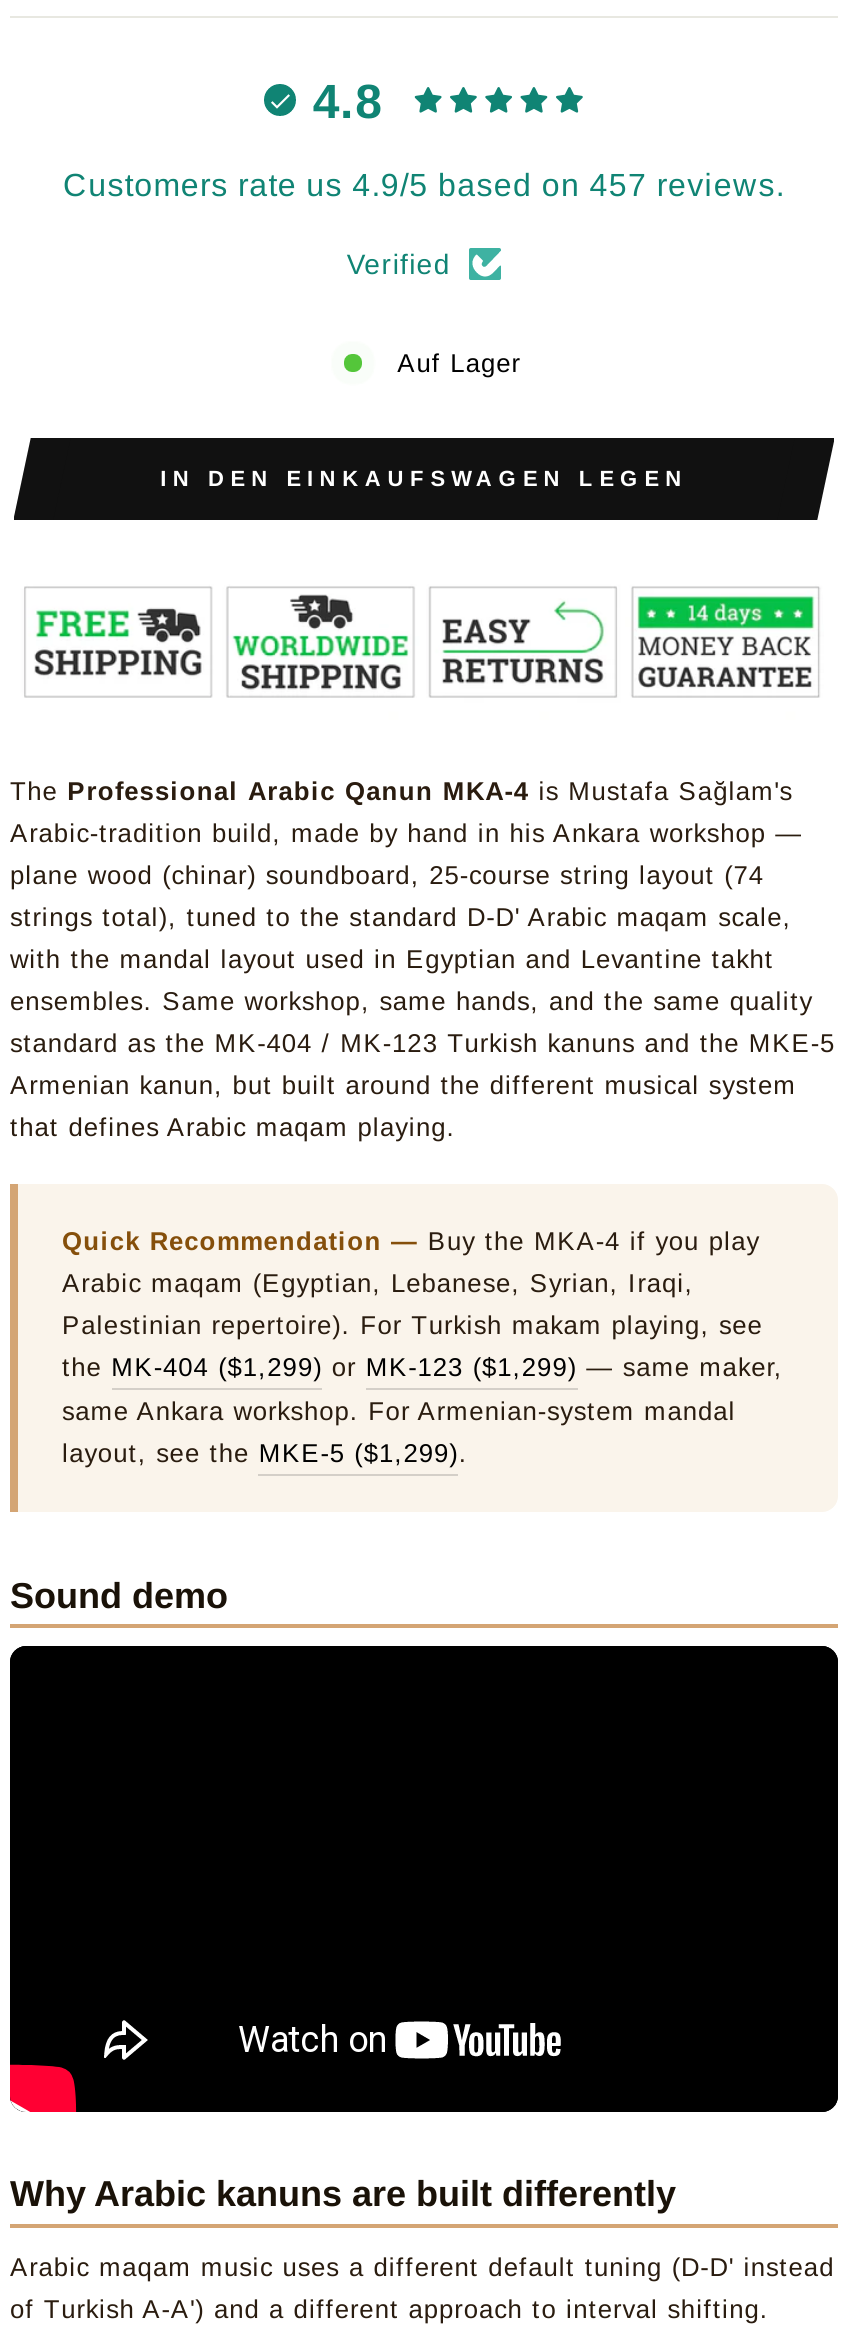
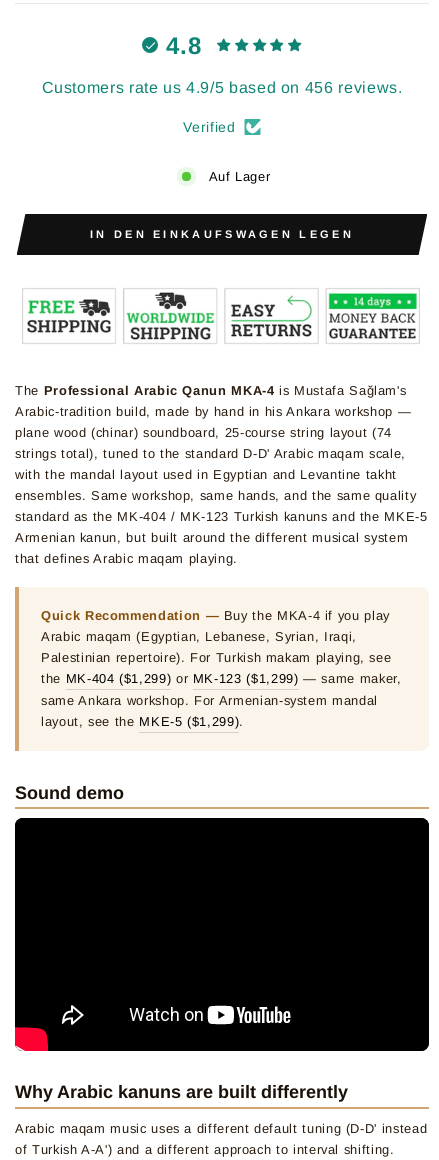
[63,168,785,202] Customers rate us 4.9/5 based on 457 reviews. -> [41,79,402,96] Customers rate us 4.9/5 based on 456 reviews.

